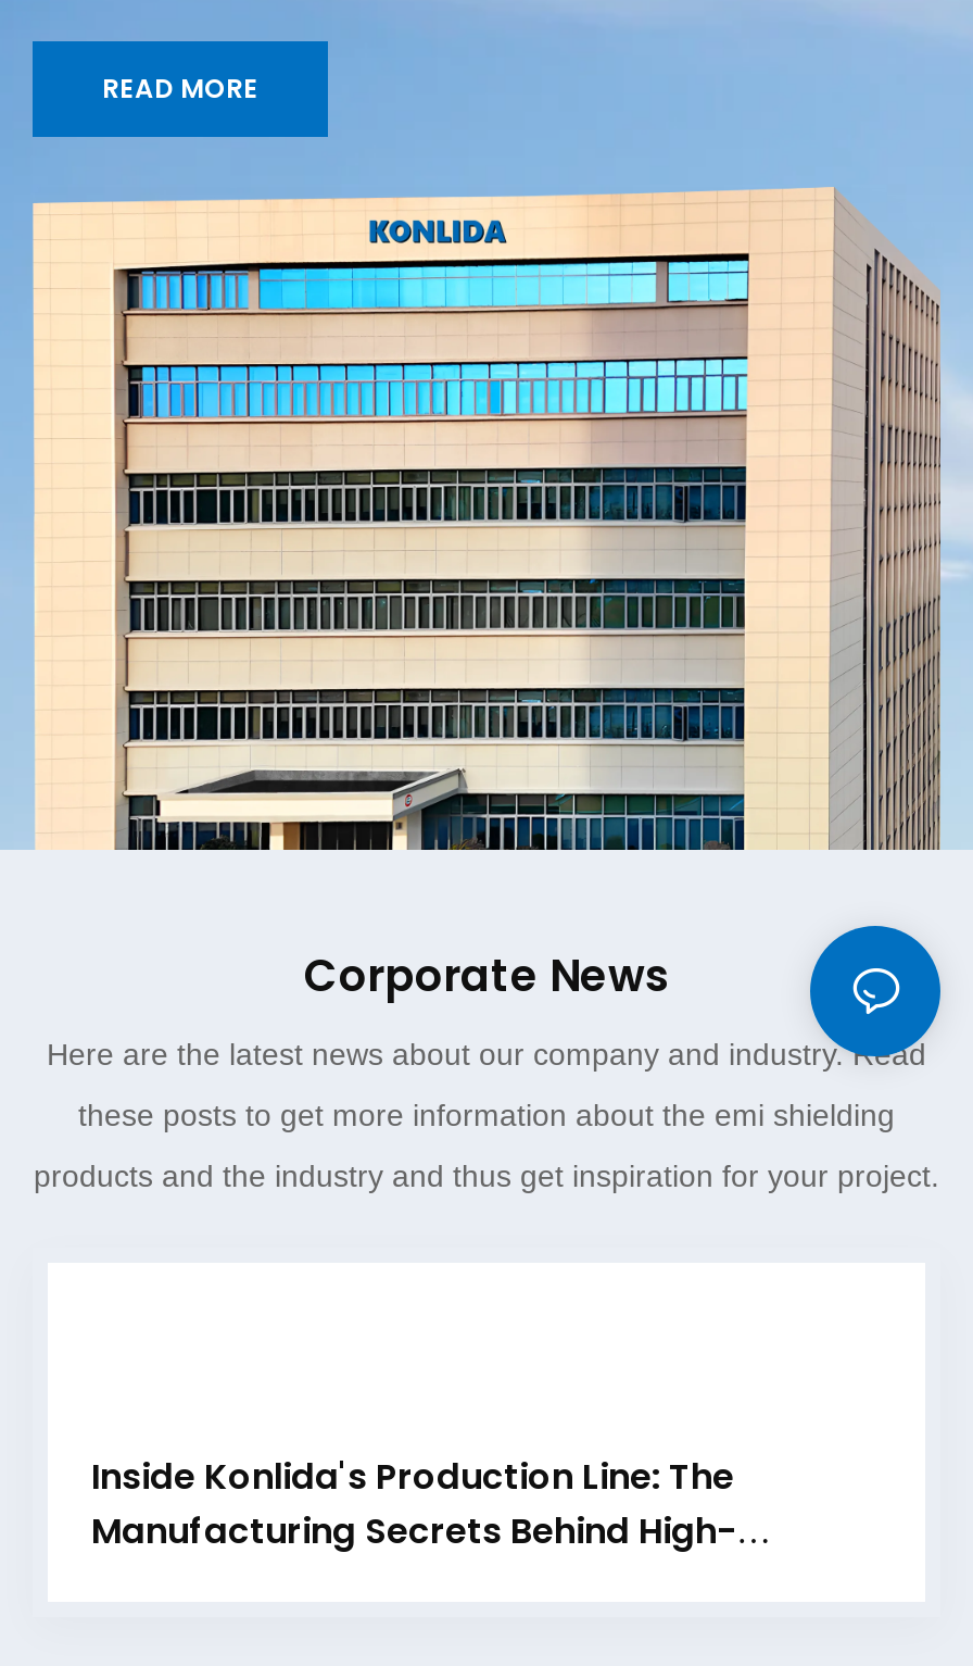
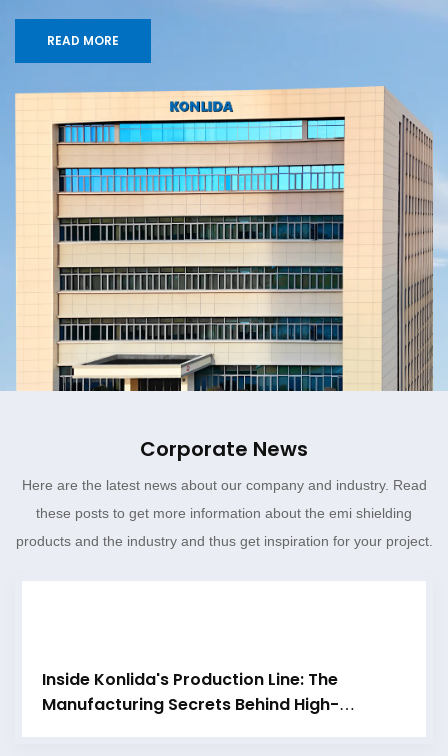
[808,924,943,1032] [image] -> none

